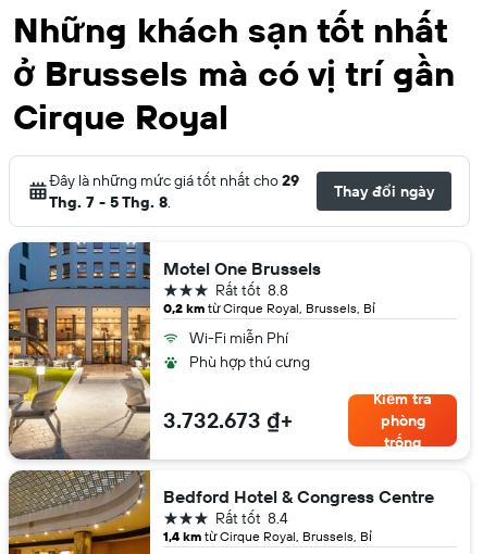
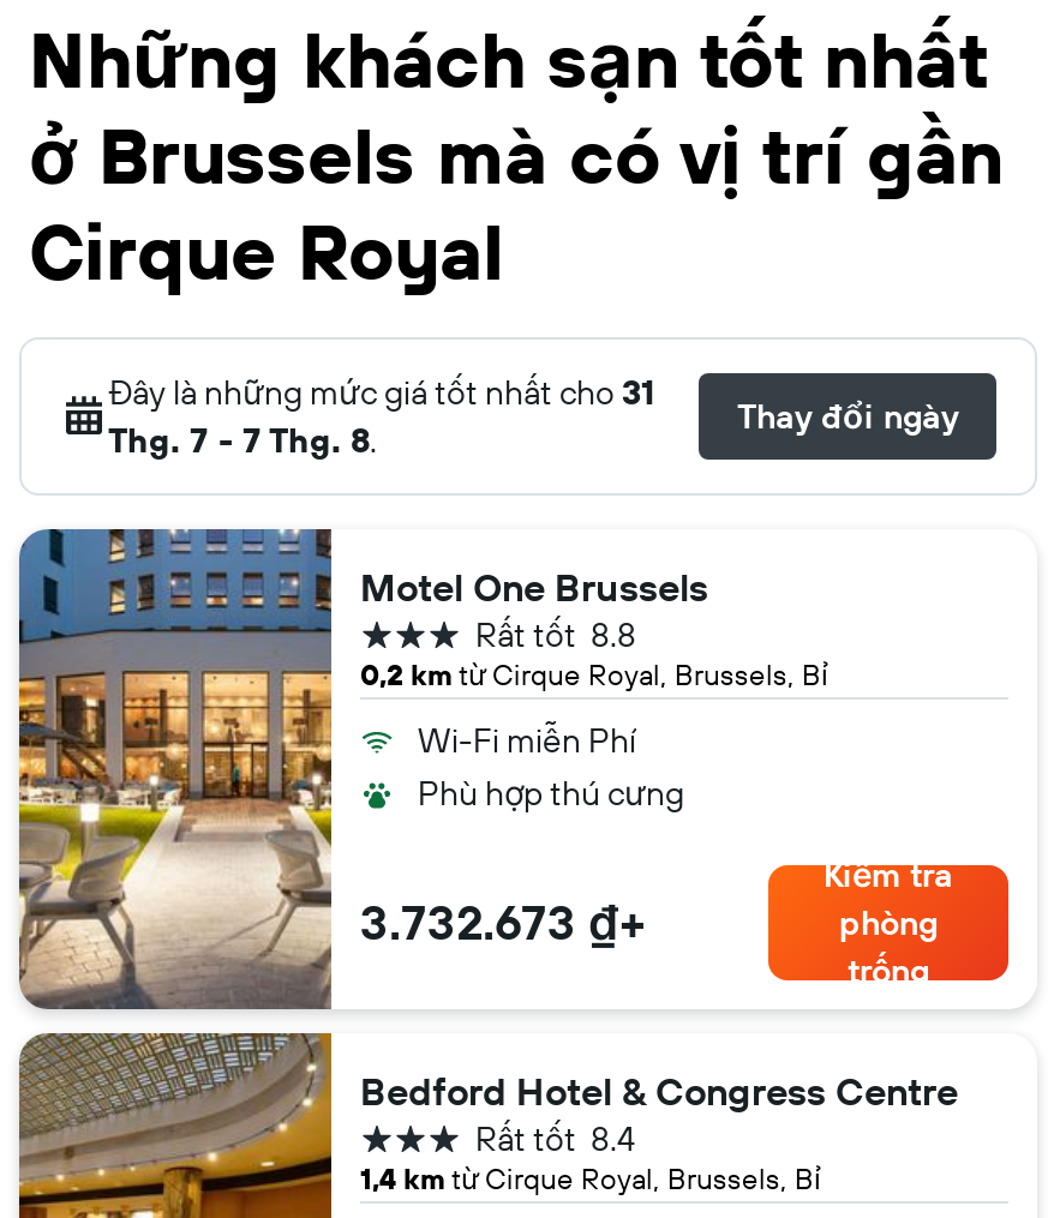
[49,171,299,190] Đây là những mức giá tốt nhất cho 29 -> [108,371,655,414] Đây là những mức giá tốt nhất cho 31
[49,192,171,212] Thg. 7 - 5 Thg. 8. -> [108,419,377,462] Thg. 7 - 7 Thg. 8.

